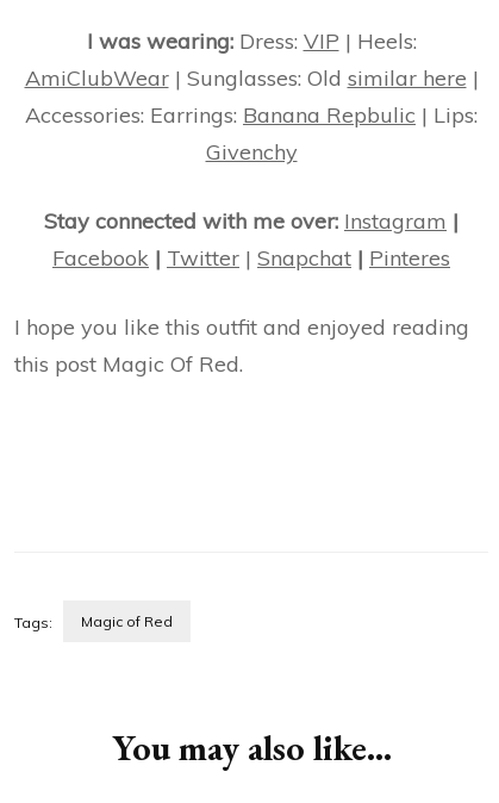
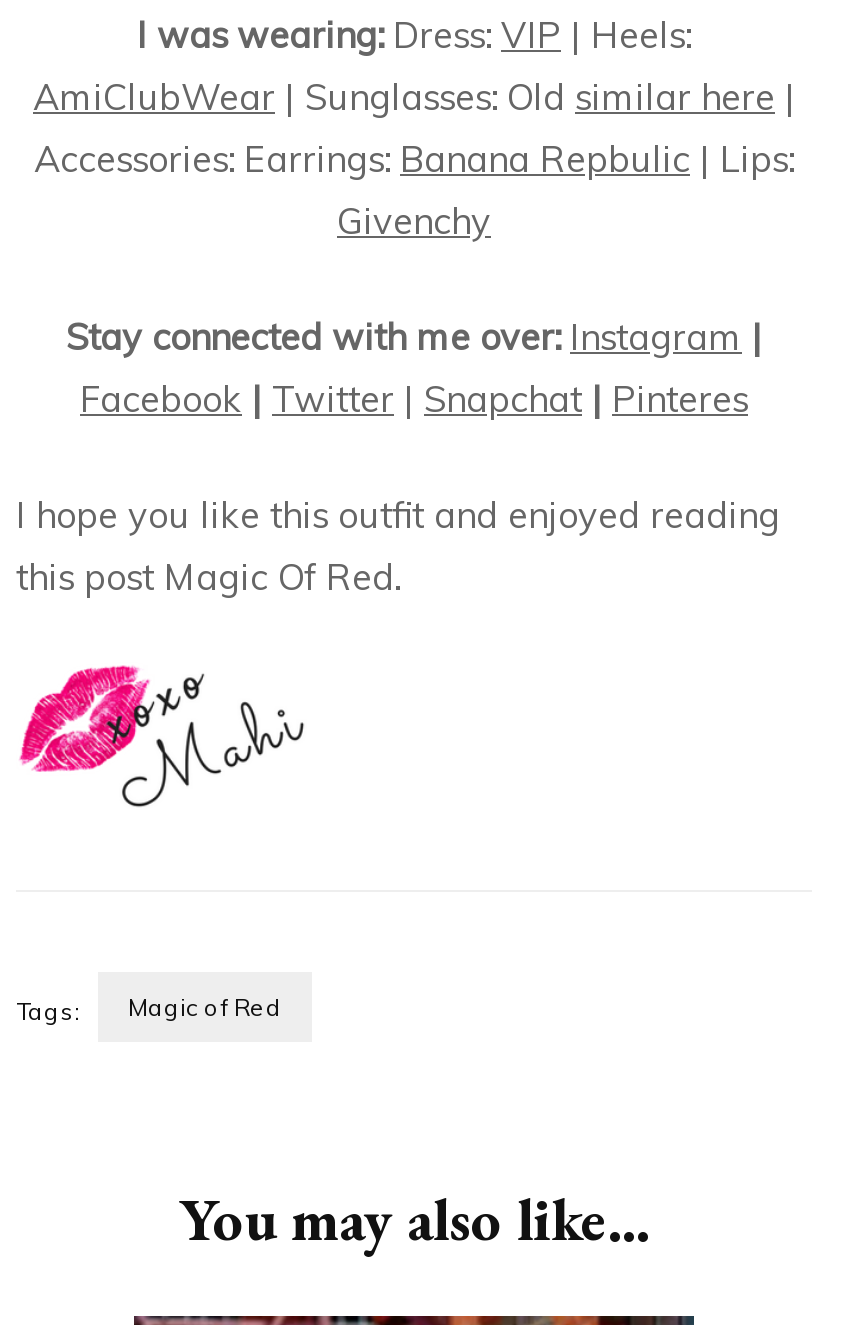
none -> [18,662,306,808] [image]

